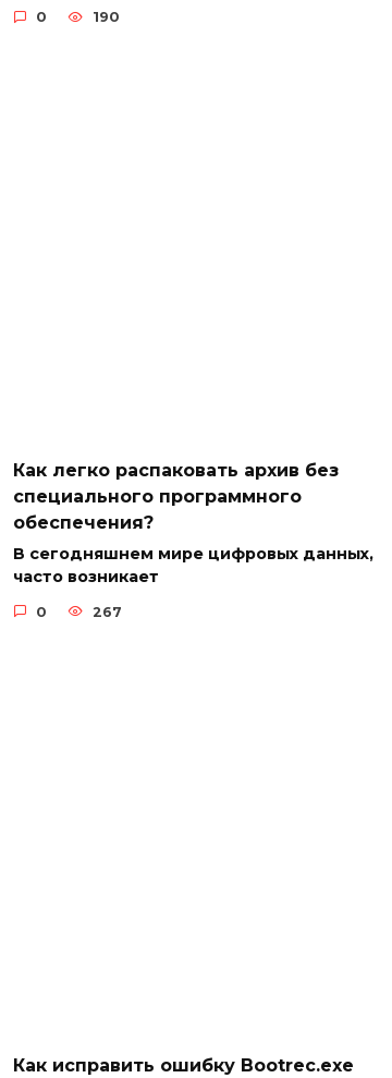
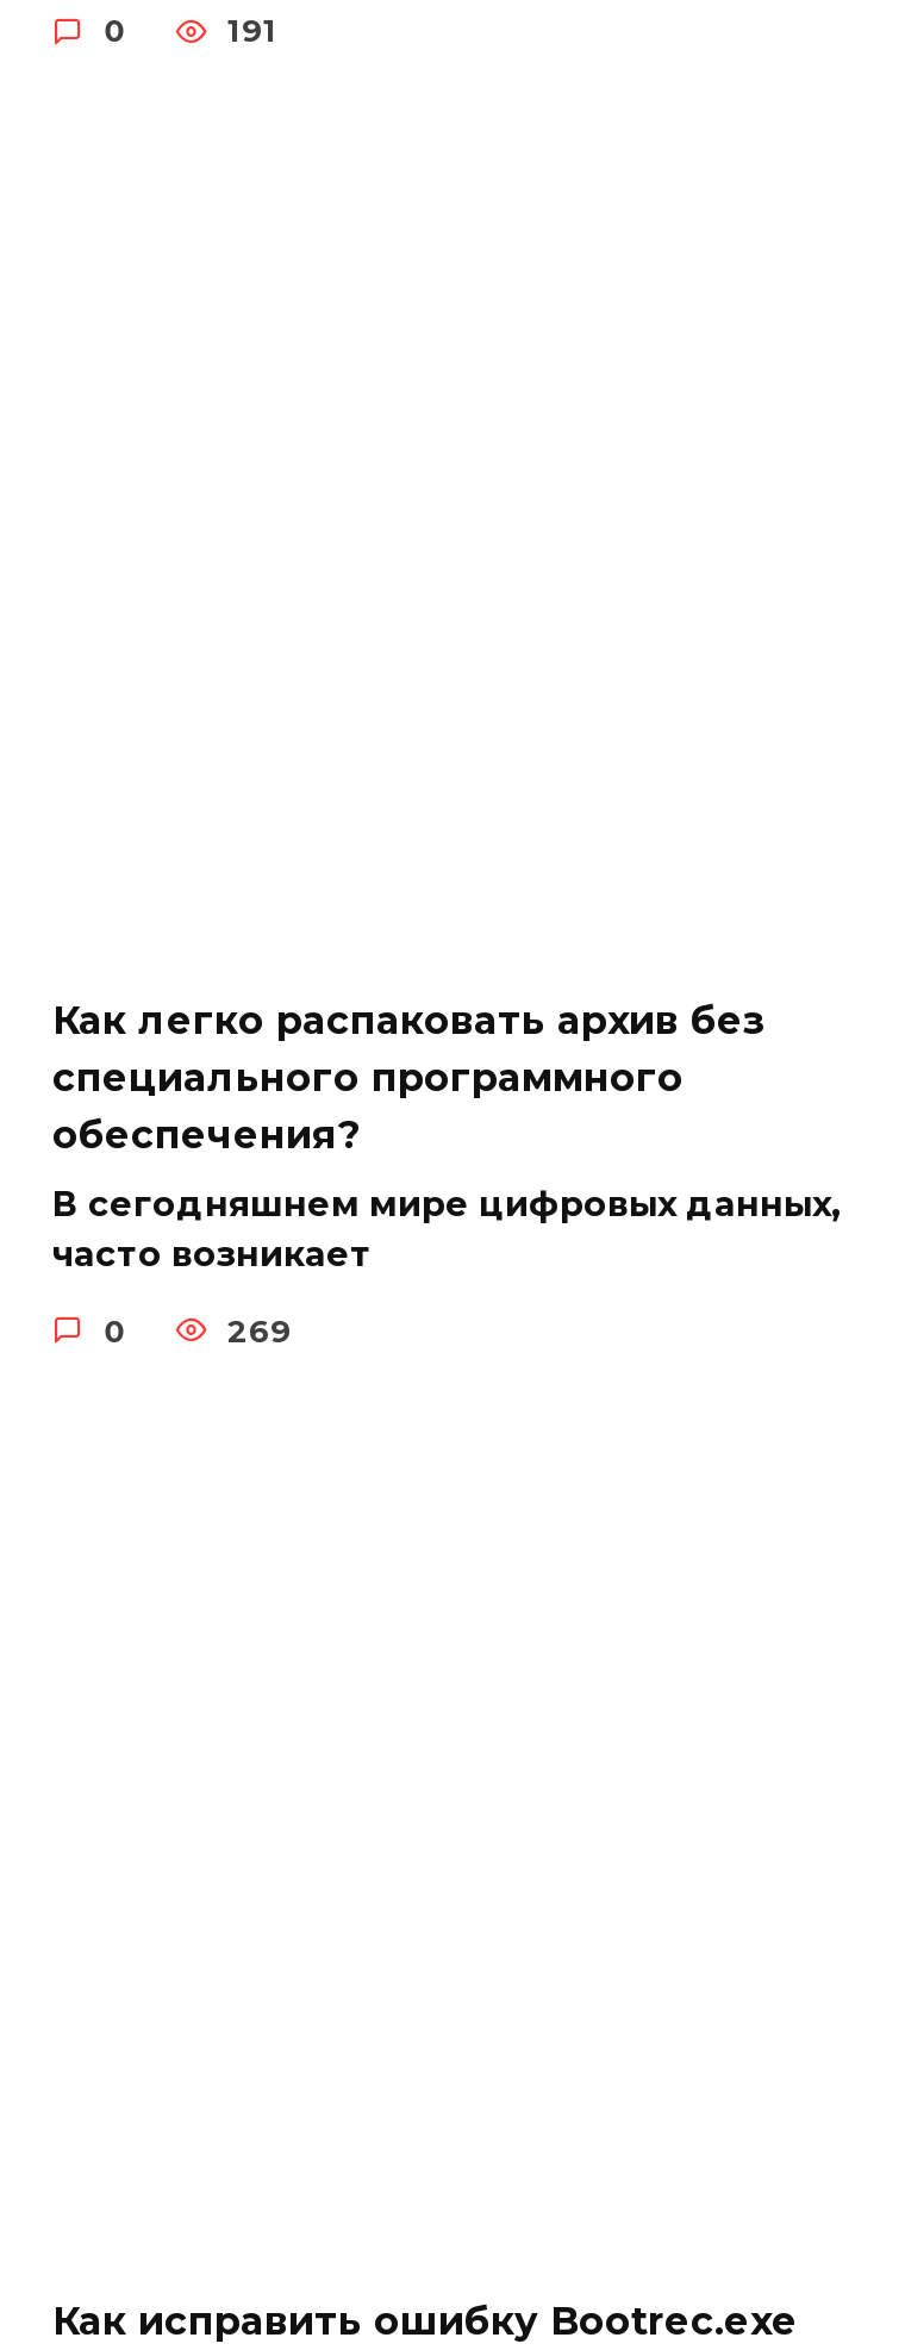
[93,9,120,25] 190 -> [227,14,277,49] 191
[93,604,122,620] 267 -> [227,1314,292,1349] 269

